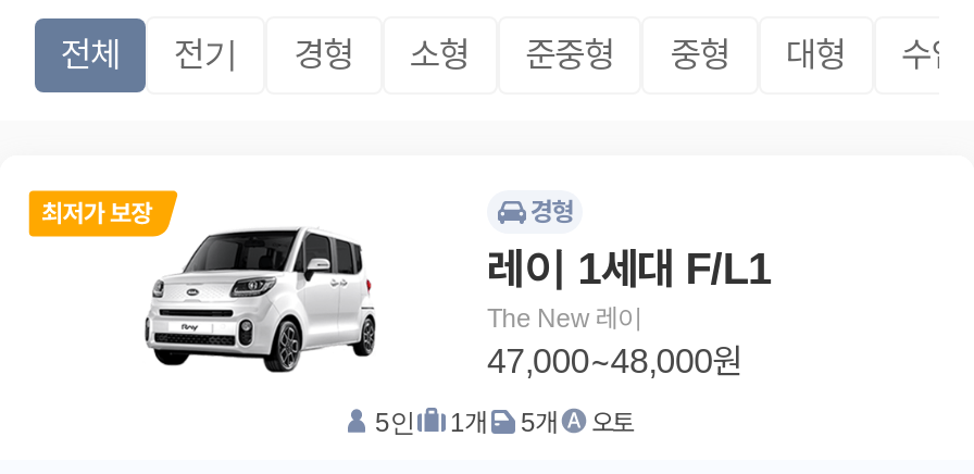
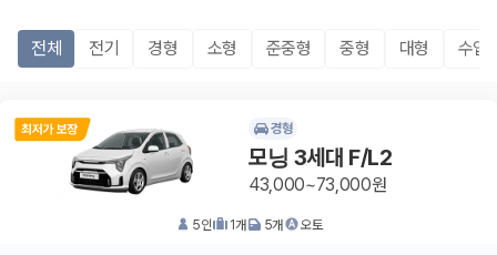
[141,227,376,375] [image] -> [70,130,194,200] [image]
[487,245,771,379] 레이 1세대 F/L1 | The New 레이 | 47,000~48,000원 -> [248,144,392,195] 모닝 3세대 F/L2 | 43,000~73,000원

